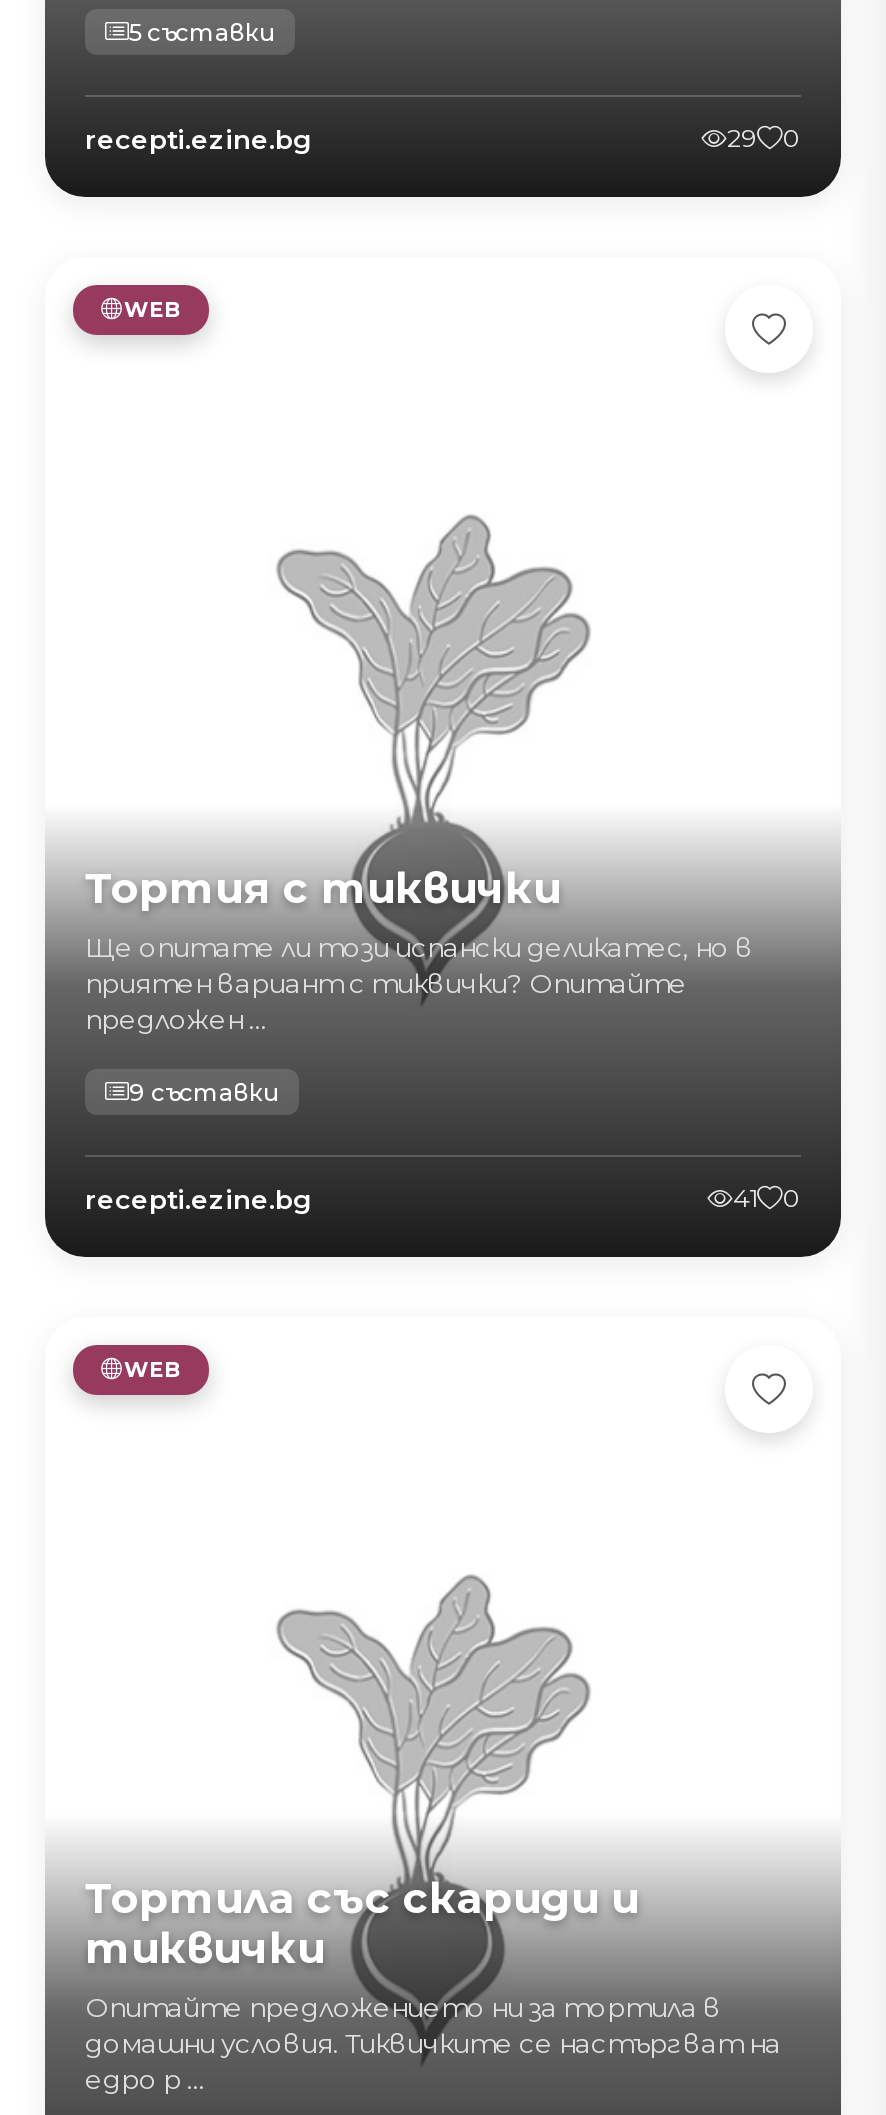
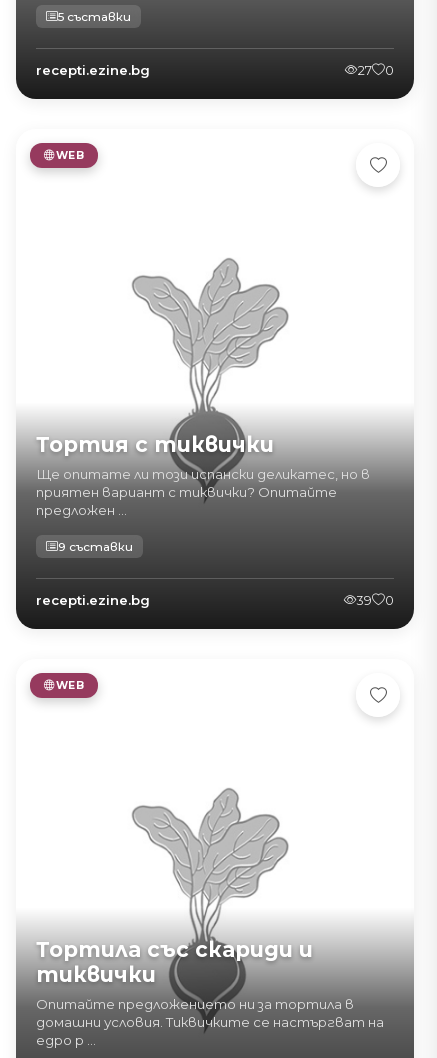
[727,124,801,154] 29 0 -> [358,62,394,77] 27 0
[733,1184,801,1214] 41 0 -> [357,592,394,607] 39 0

